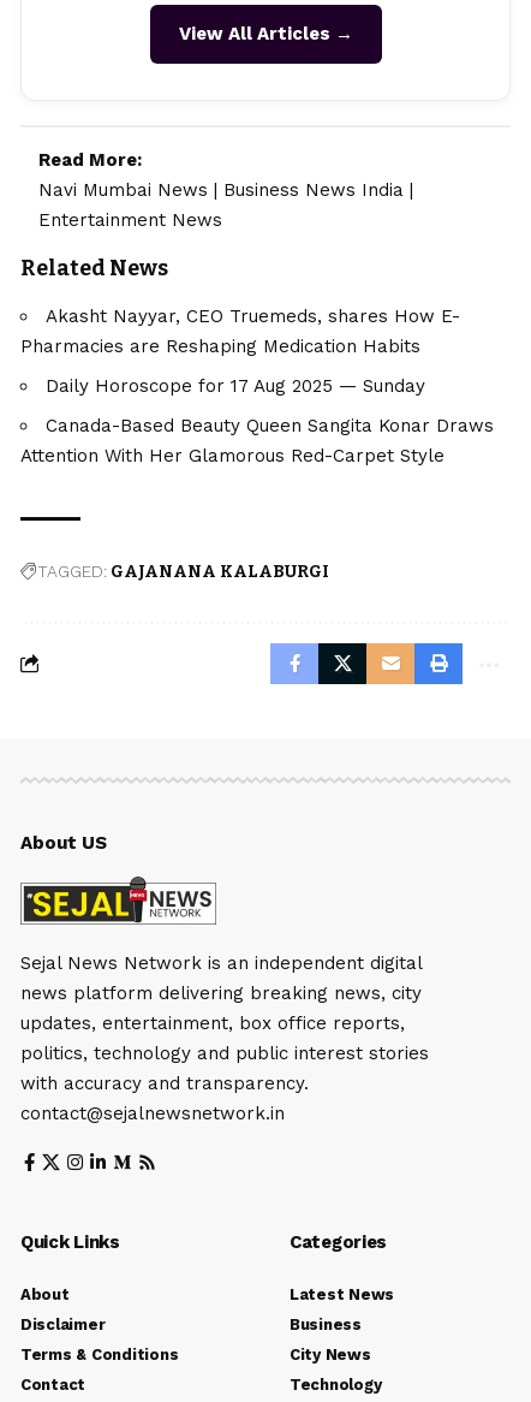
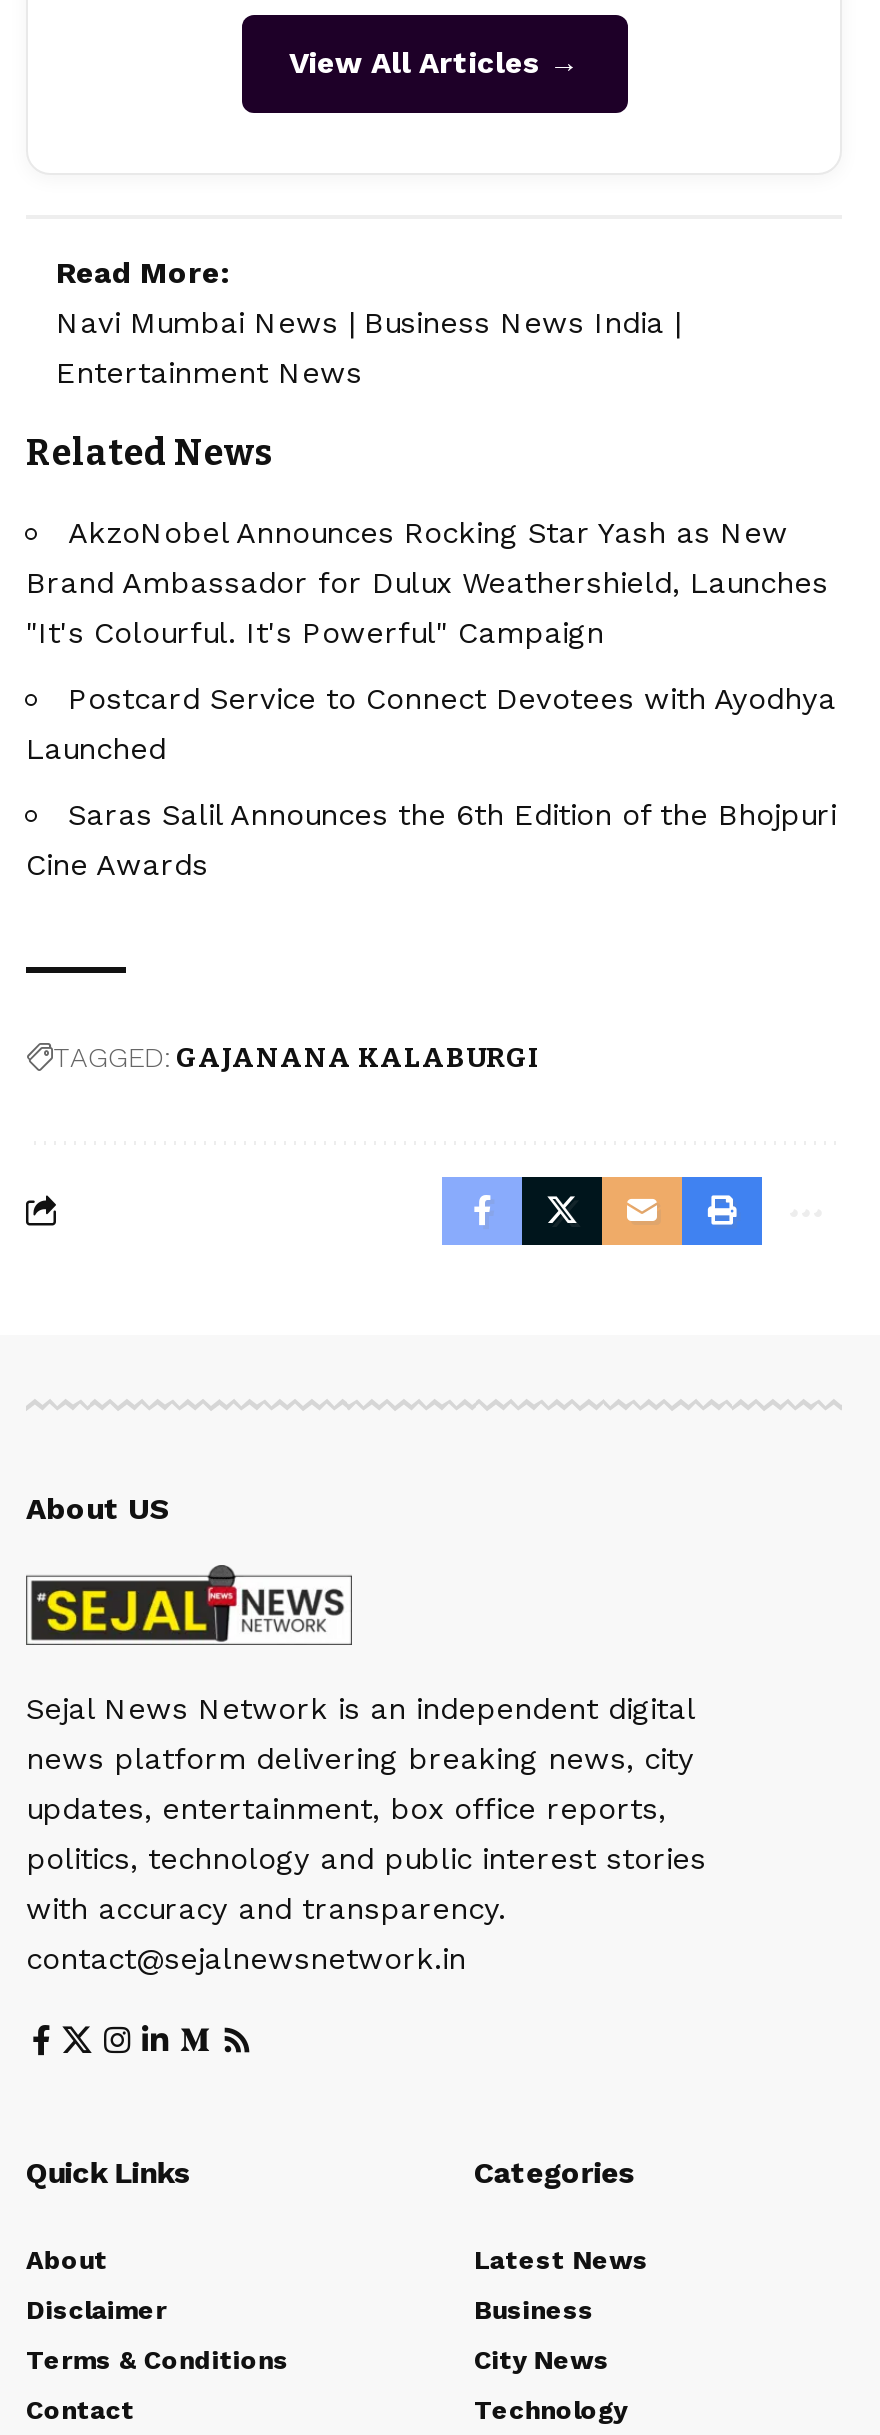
[20,305,460,357] Akasht Nayyar, CEO Truemeds, shares How E- | Pharmacies are Reshaping Medication Habits -> [26,515,828,651] AkzoNobel Announces Rocking Star Yash as New | Brand Ambassador for Dulux Weathershield, Launches | "It's Colourful. It's Powerful" Campaign
[46,375,425,397] Daily Horoscope for 17 Aug 2025 — Sunday -> [26,681,836,767] Postcard Service to Connect Devotees with Ayodhya | Launched
[20,415,494,466] Canada-Based Beauty Queen Sangita Konar Draws | Attention With Her Glamorous Red-Carpet Style -> [26,797,836,883] Saras Salil Announces the 6th Edition of the Bhojpuri | Cine Awards

